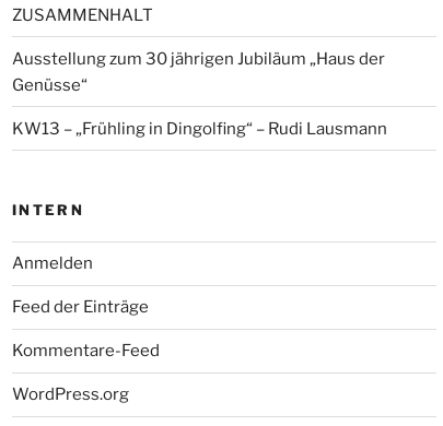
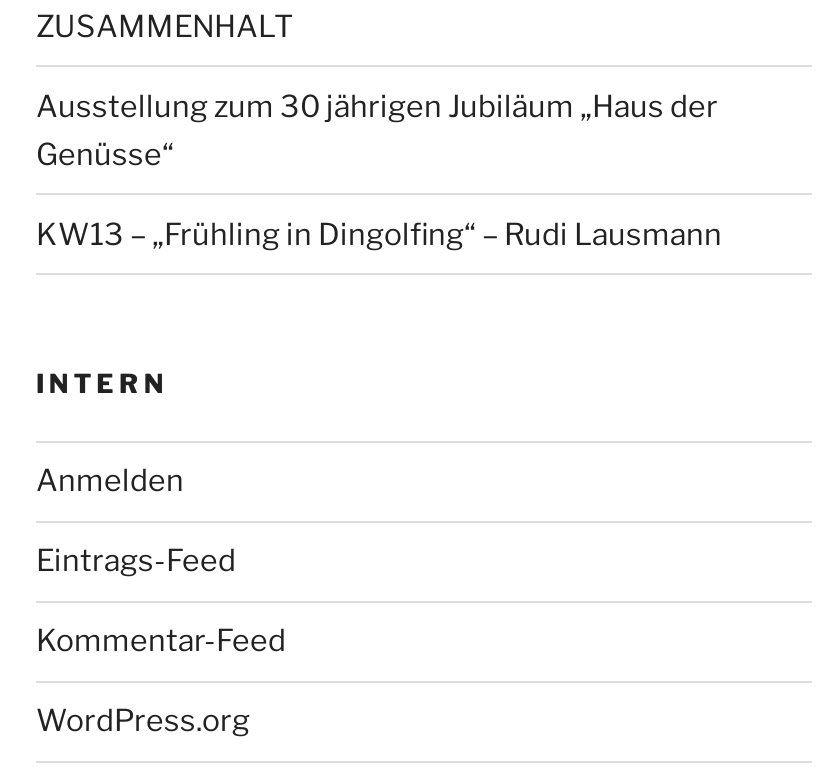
[12,298,149,317] Feed der Einträge -> [36,544,236,580] Eintrags-Feed
[12,341,160,361] Kommentare-Feed -> [36,624,286,660] Kommentar-Feed

